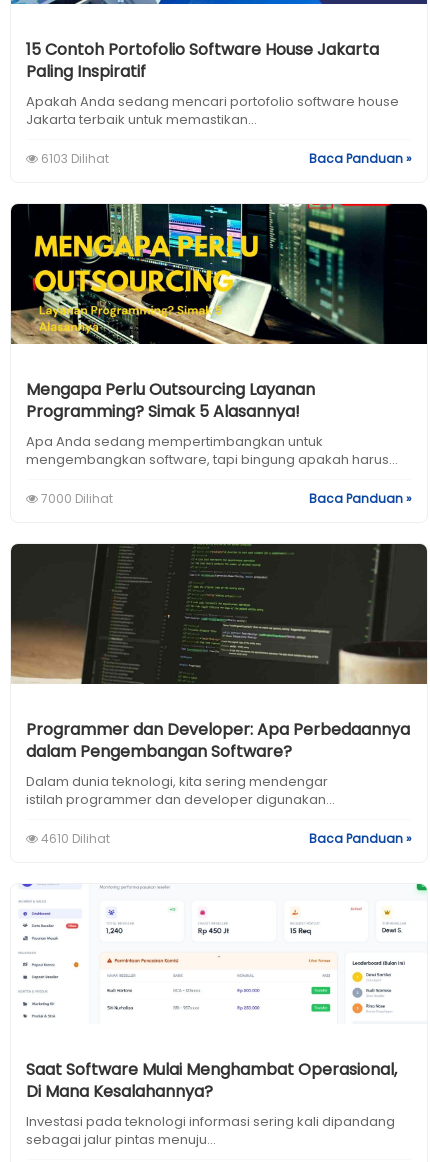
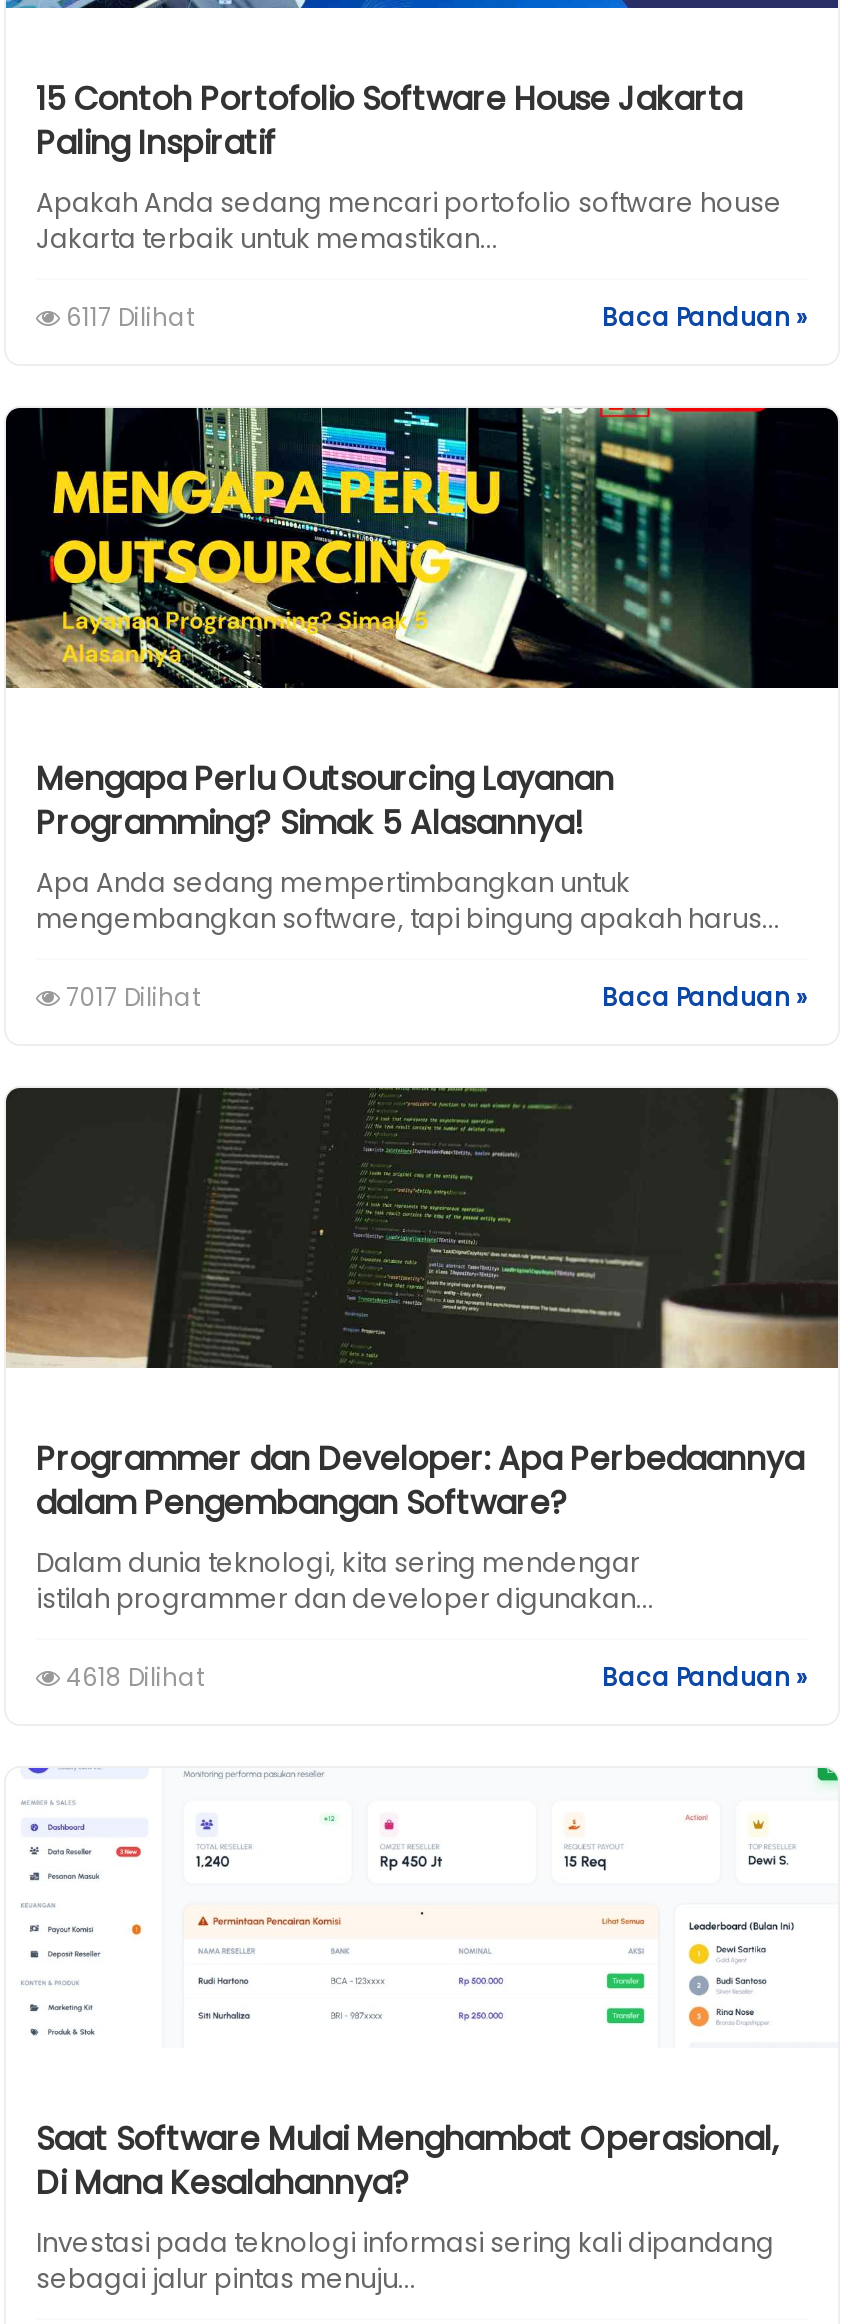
[38,150,109,167] 6103 Dilihat -> [60,300,194,334] 6117 Dilihat
[38,490,113,507] 7000 Dilihat -> [60,980,200,1014] 7017 Dilihat
[38,830,110,847] 4610 Dilihat -> [60,1660,204,1694] 4618 Dilihat

